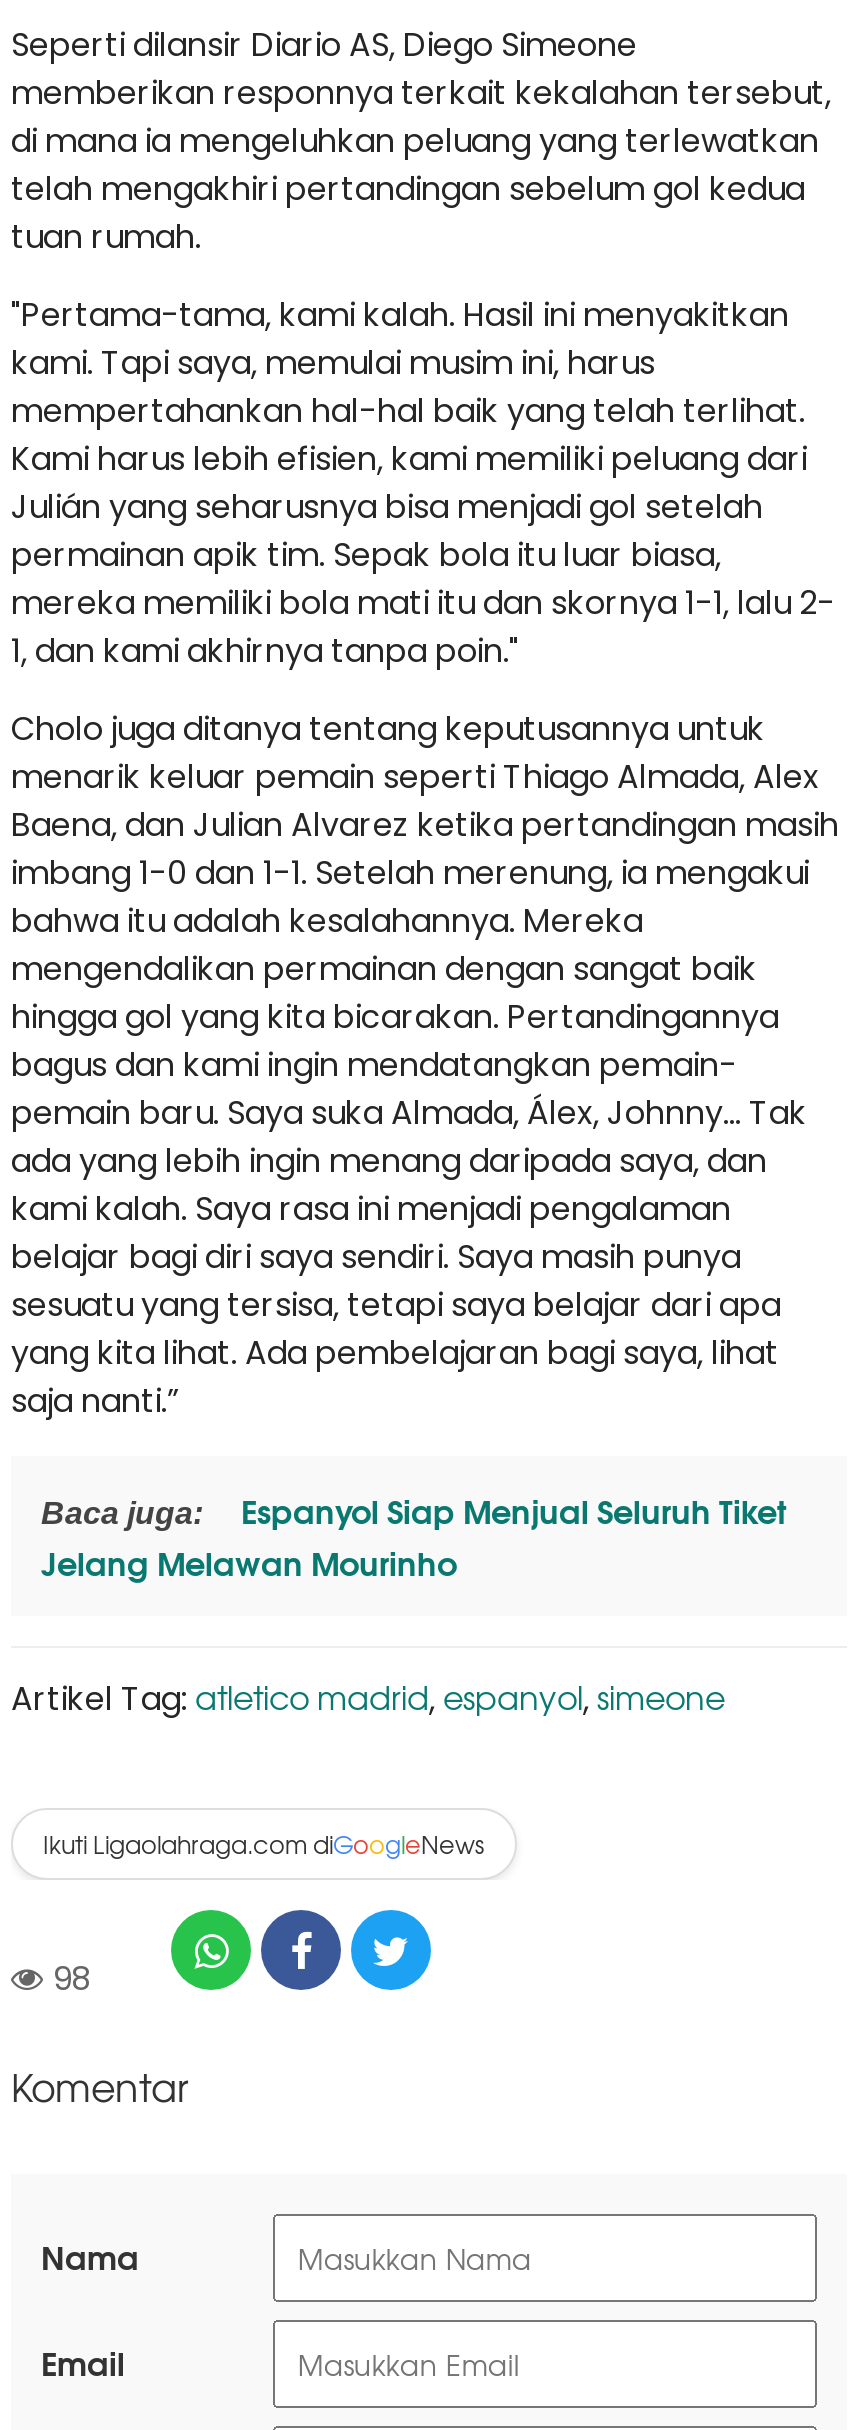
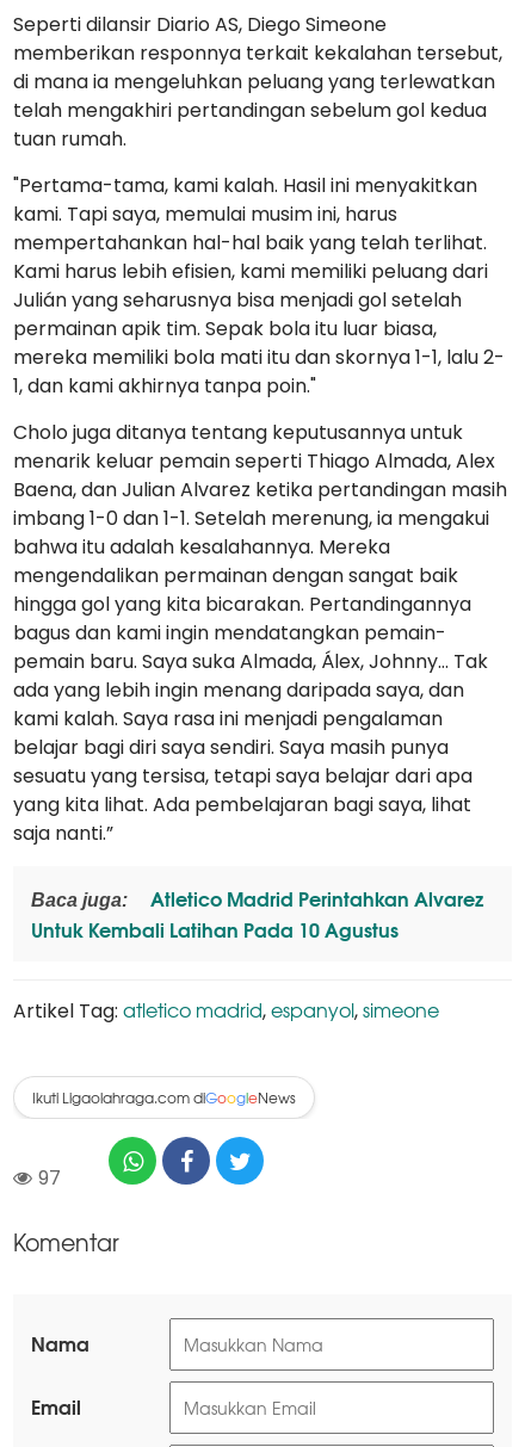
[41,1484,787,1586] Espanyol Siap Menjual Seluruh Tiket | Jelang Melawan Mourinho -> [31,883,483,944] Atletico Madrid Perintahkan Alvarez | Untuk Kembali Latihan Pada 10 Agustus
[53,1962,91,1994] 98 -> [38,1168,61,1187] 97

